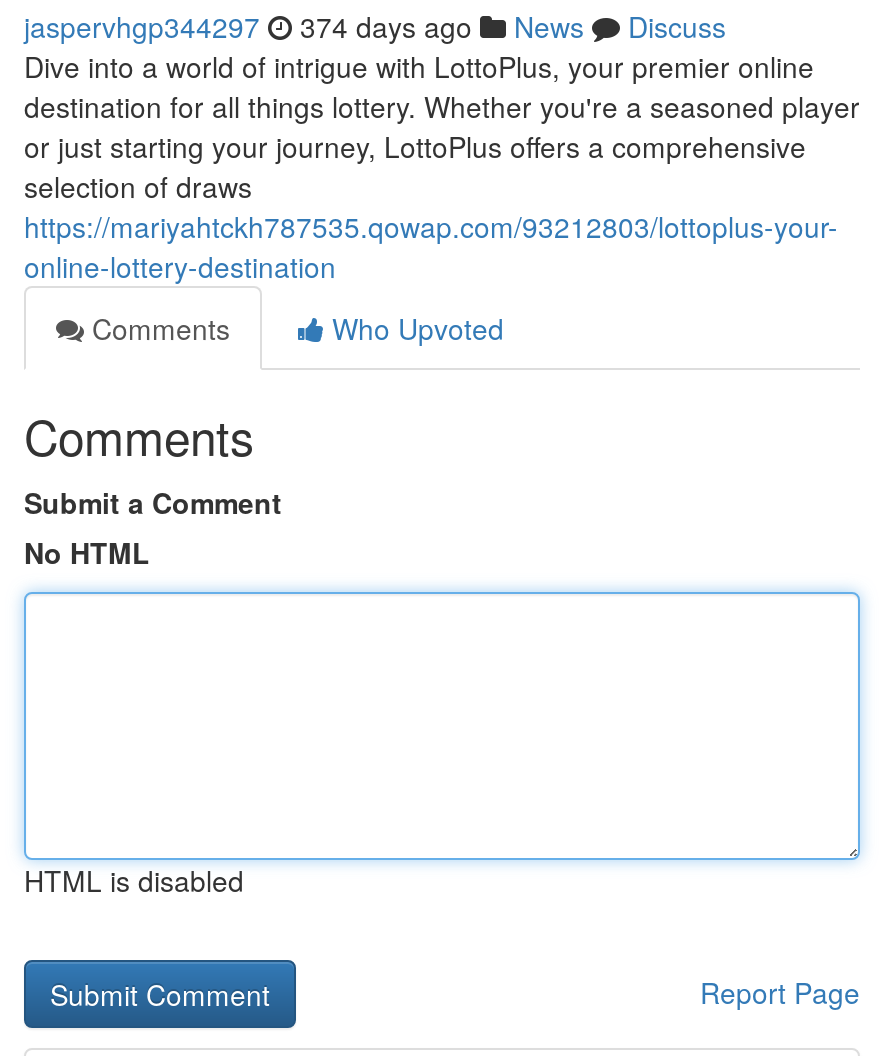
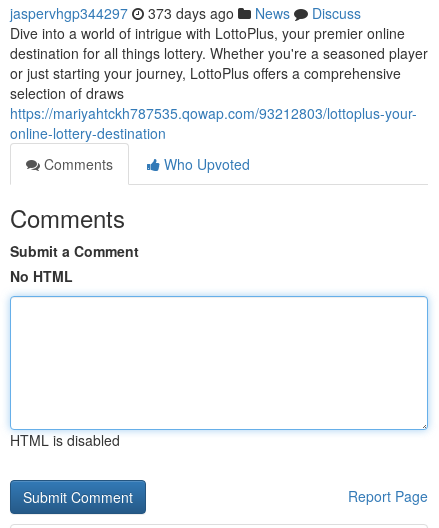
[24,6,726,46] jaspervhgp344297 374 days ago News Discuss -> [10,3,361,23] jaspervhgp344297 373 days ago News Discuss

